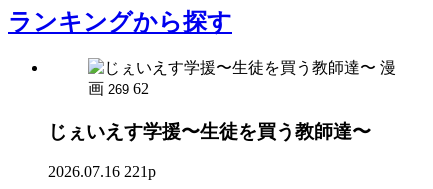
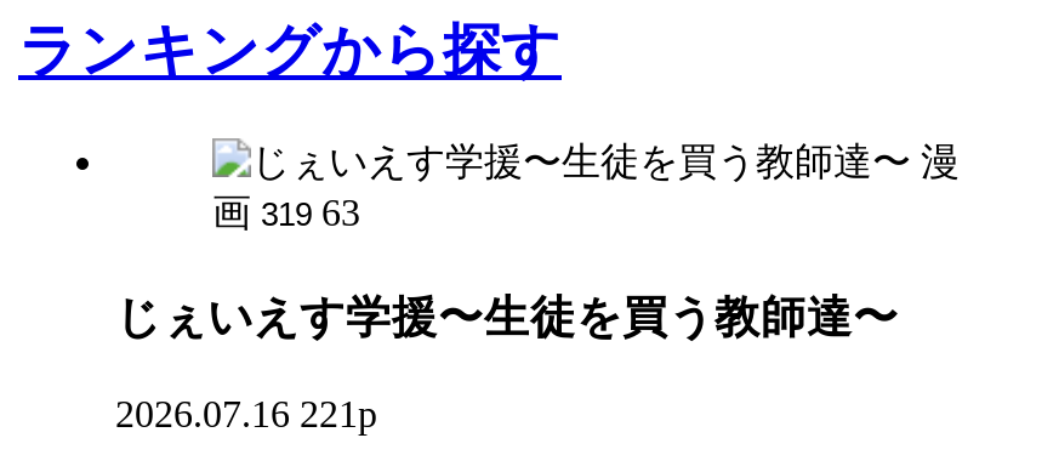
[88,80,149,97] 画 269 62 -> [212,192,360,233] 画 319 63

